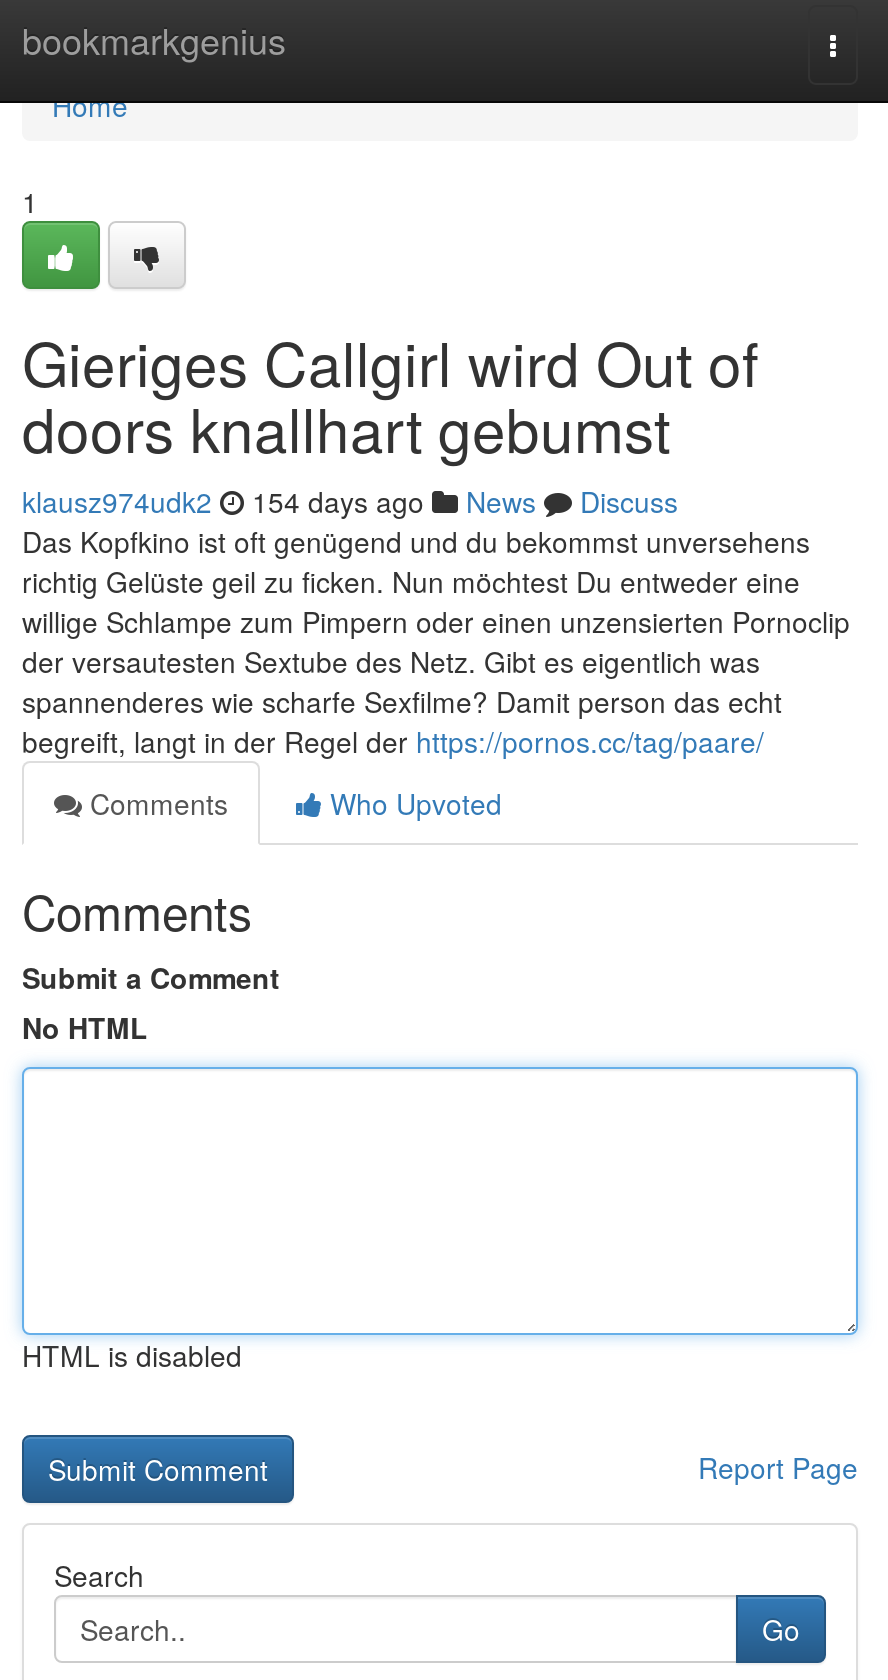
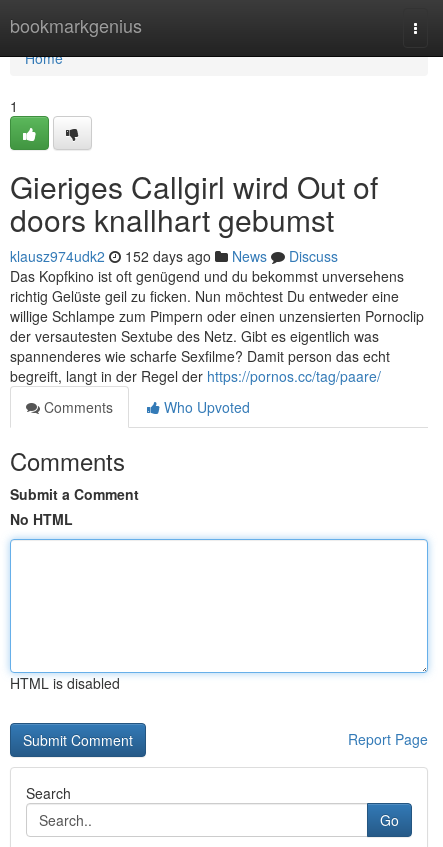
[22,481,678,521] klausz974udk2 154 days ago News Discuss -> [10,246,338,266] klausz974udk2 152 days ago News Discuss

